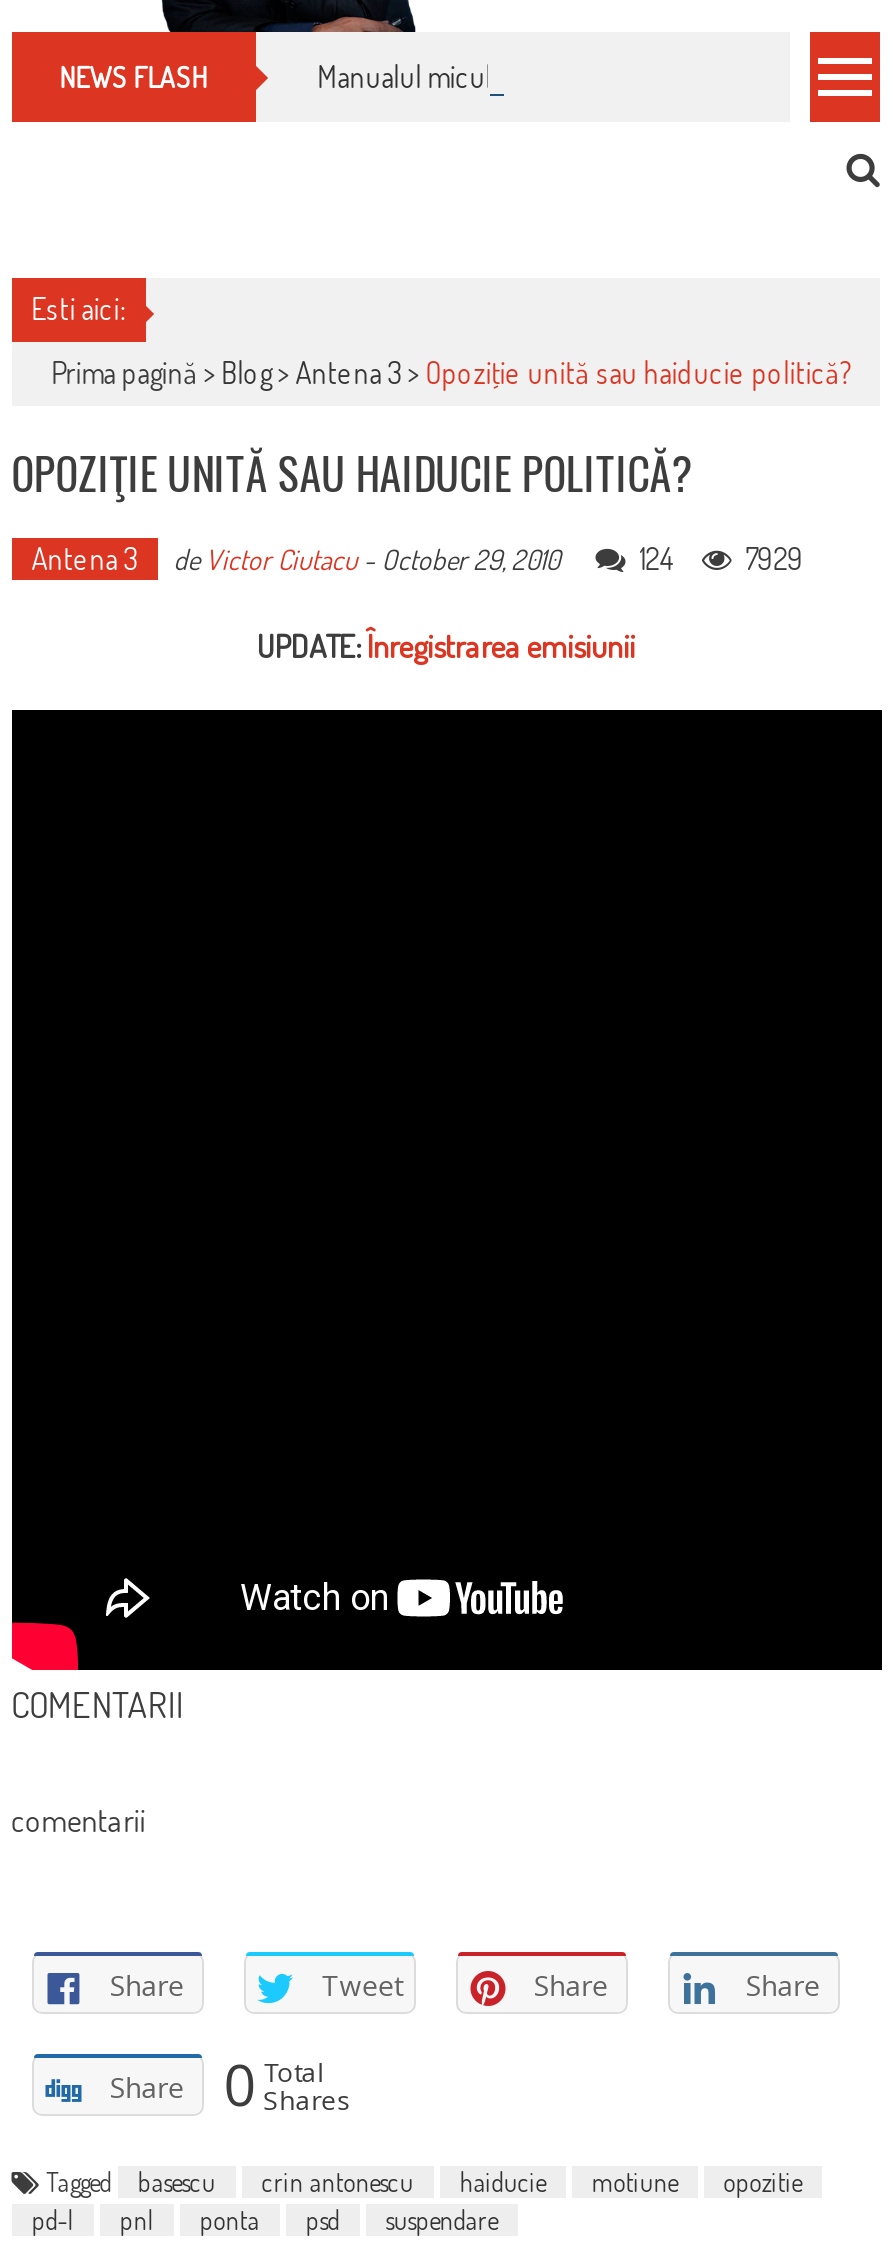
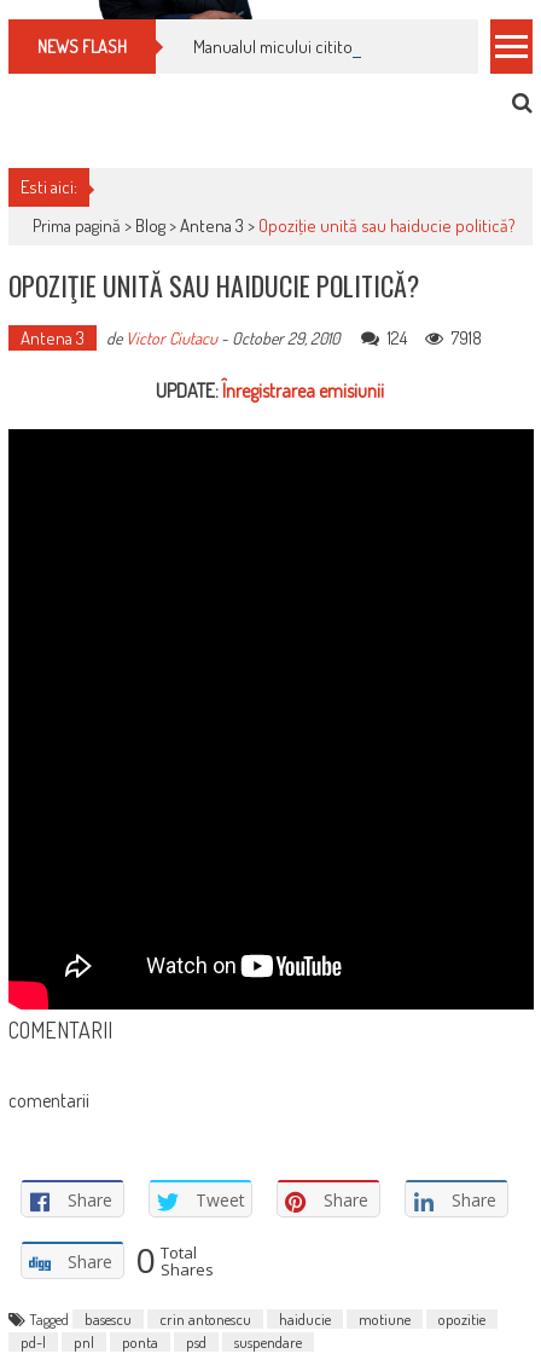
[639,541,803,579] 124 7929 -> [387,327,481,350] 124 7918

